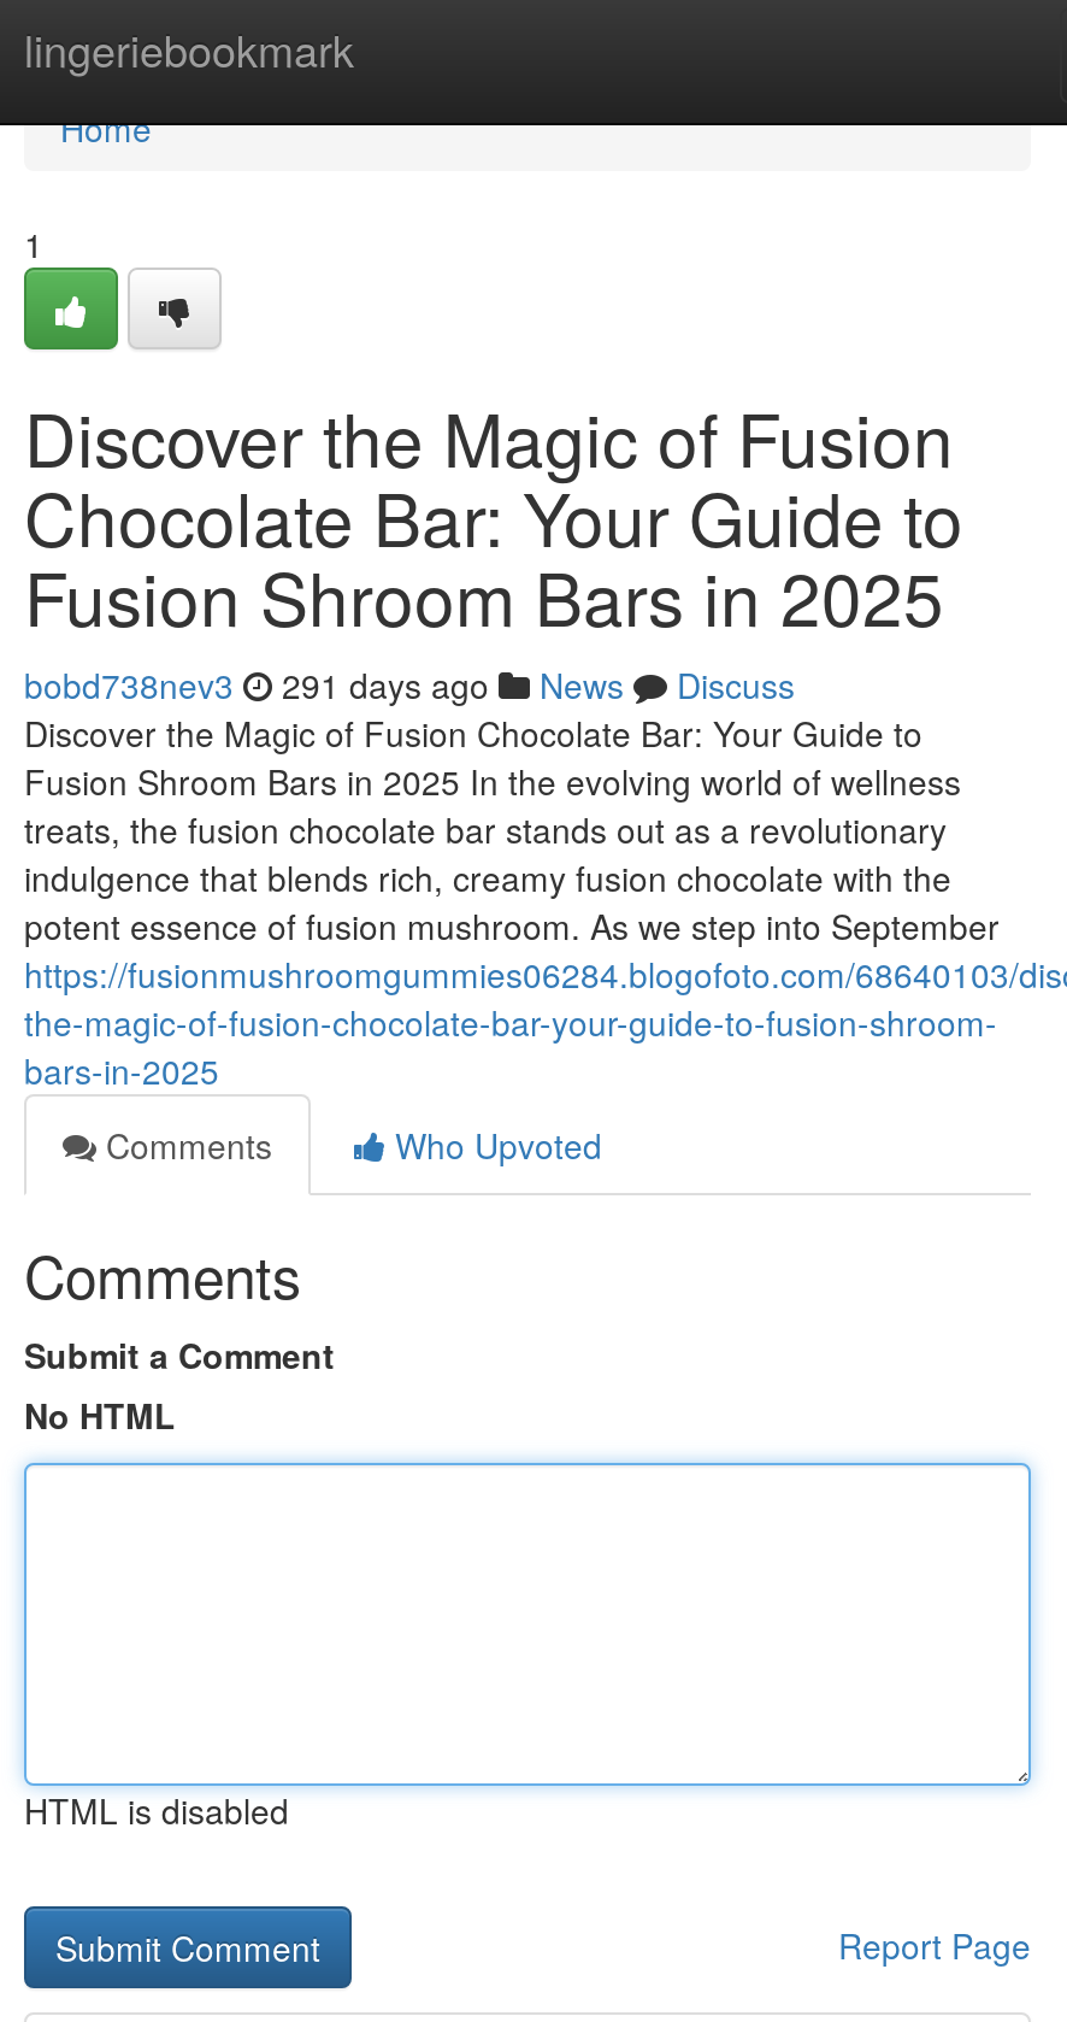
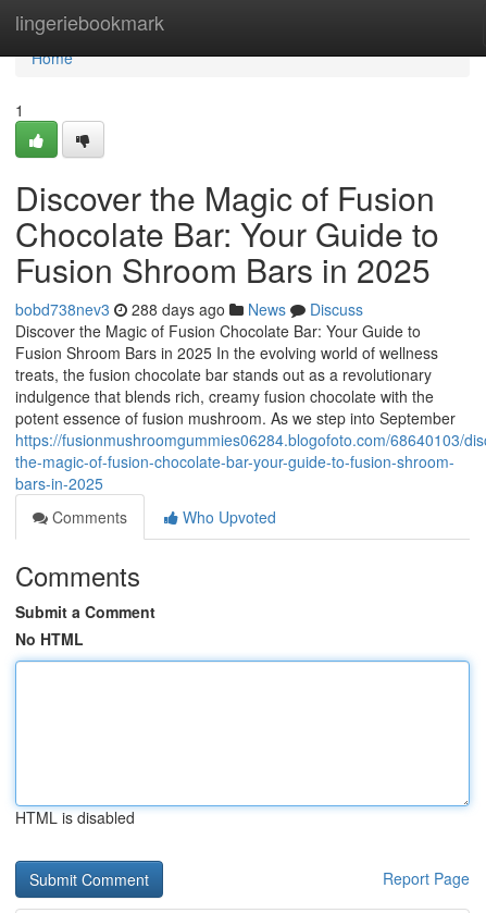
[24,660,795,709] bobd738nev3 291 days ago News Discuss -> [15,298,363,320] bobd738nev3 288 days ago News Discuss

